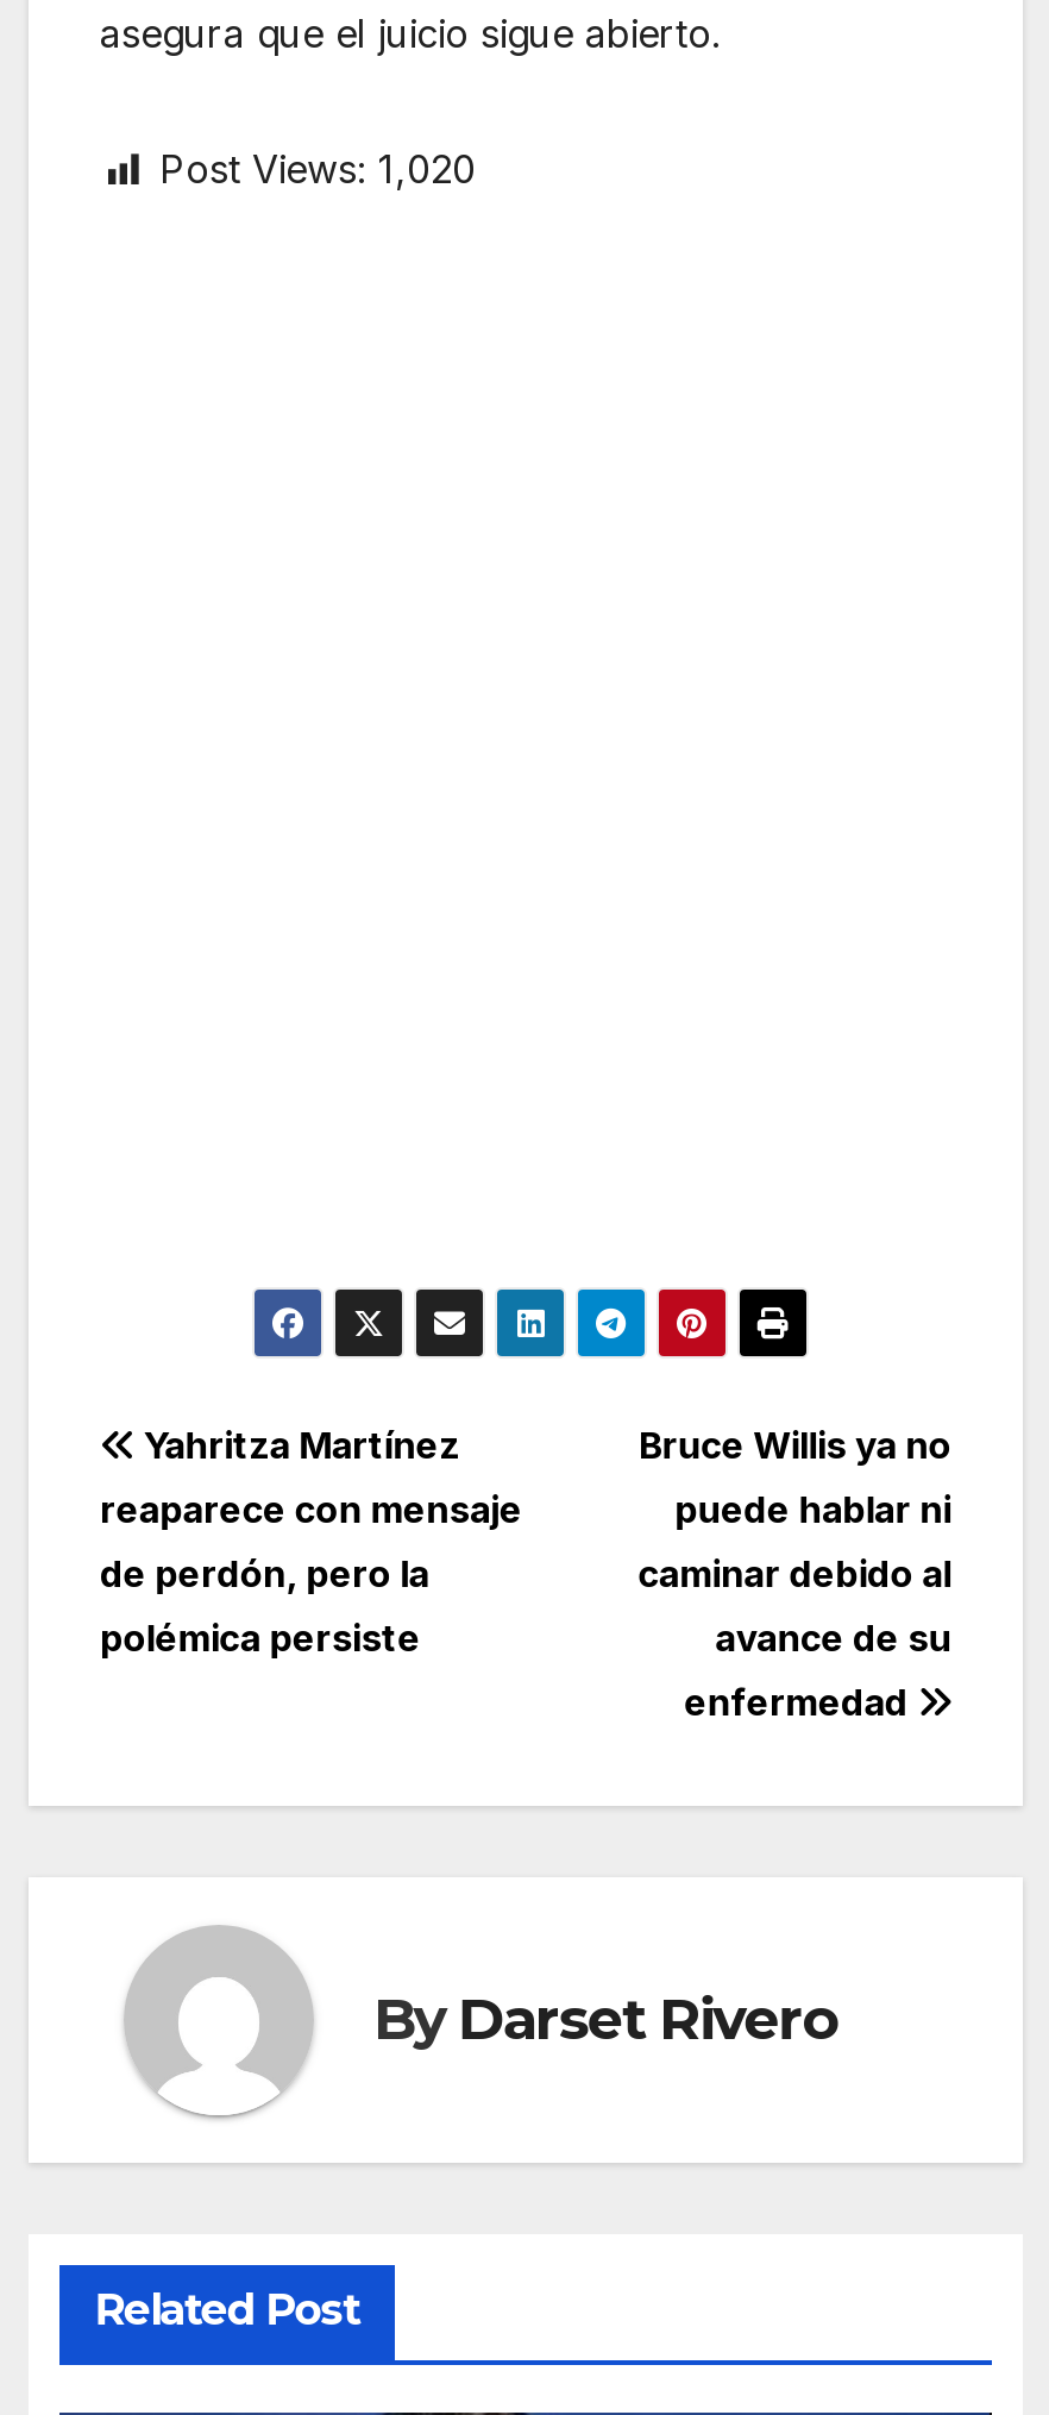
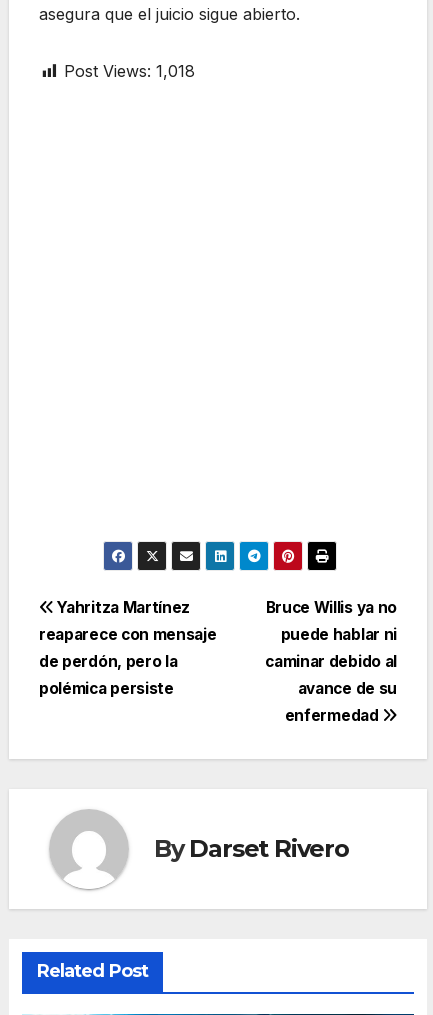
[159,146,476,193] Post Views: 1,020 -> [64,61,195,81] Post Views: 1,018

